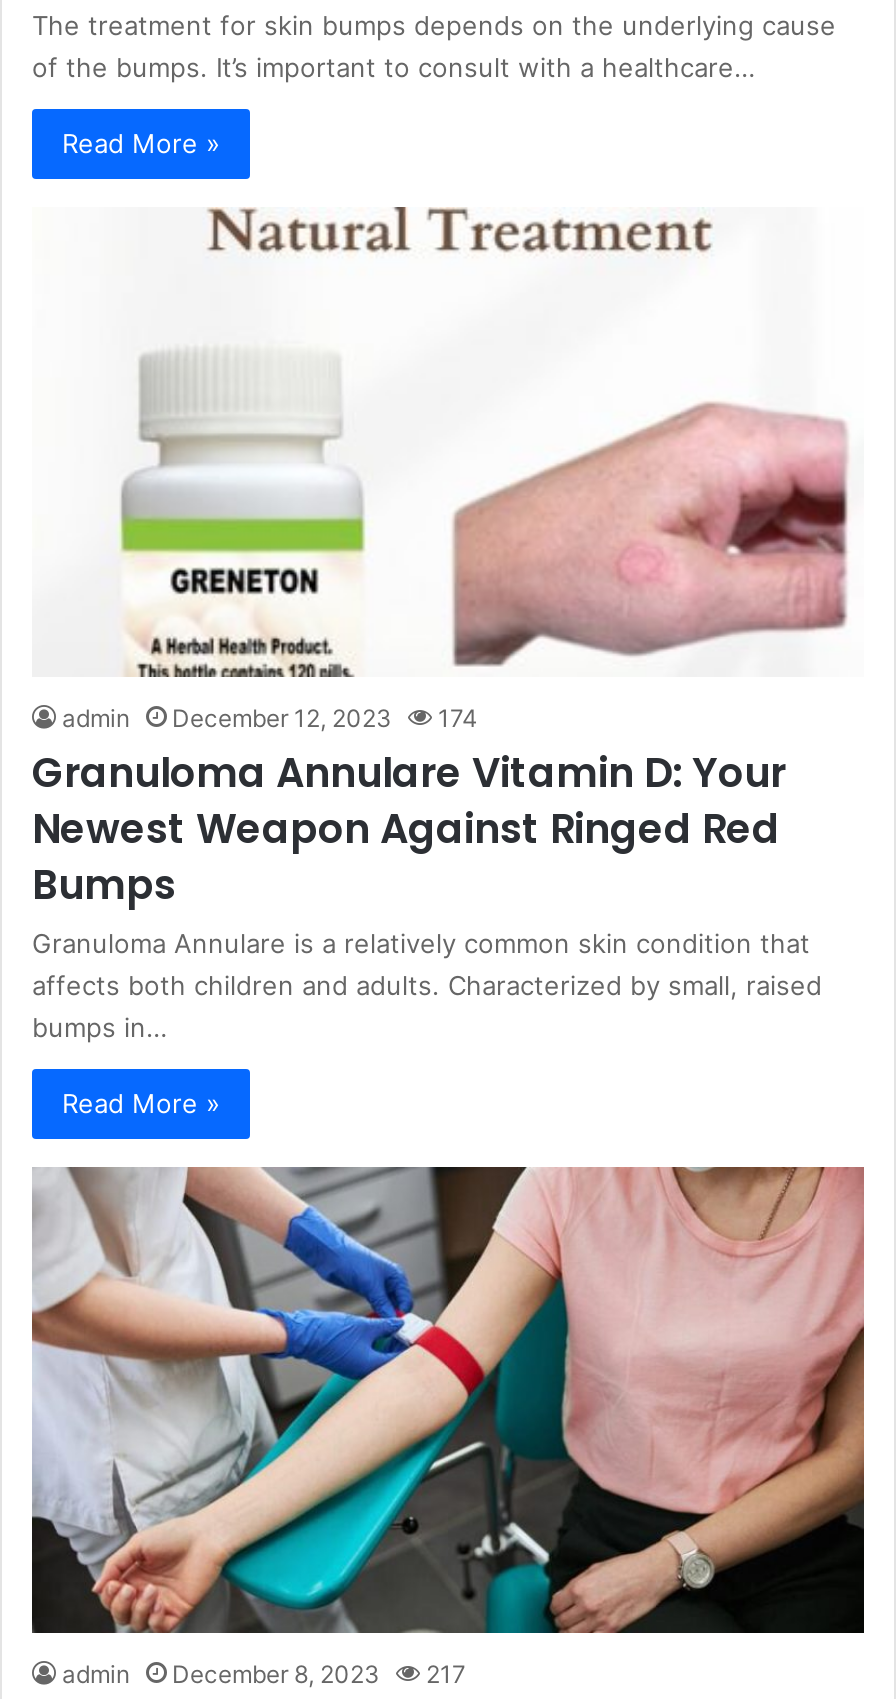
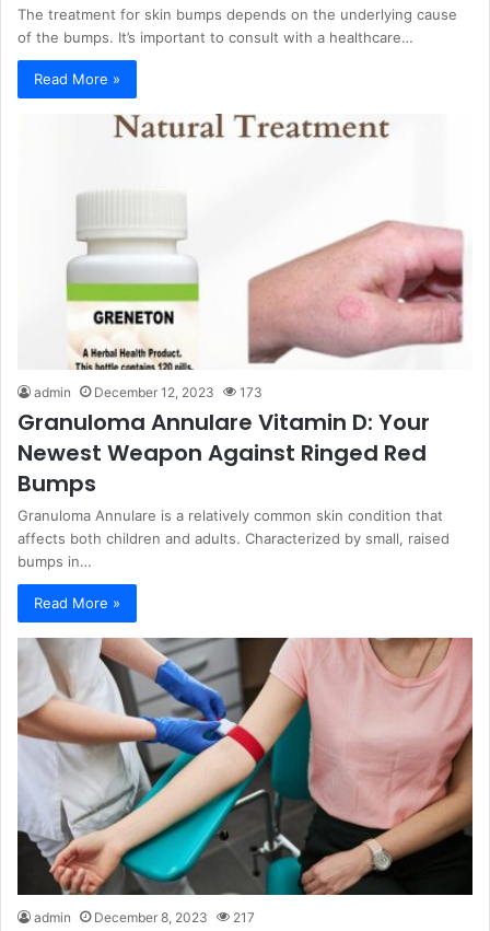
[62,703,478,733] admin December 12, 2023 174 -> [34,384,262,401] admin December 12, 2023 173

